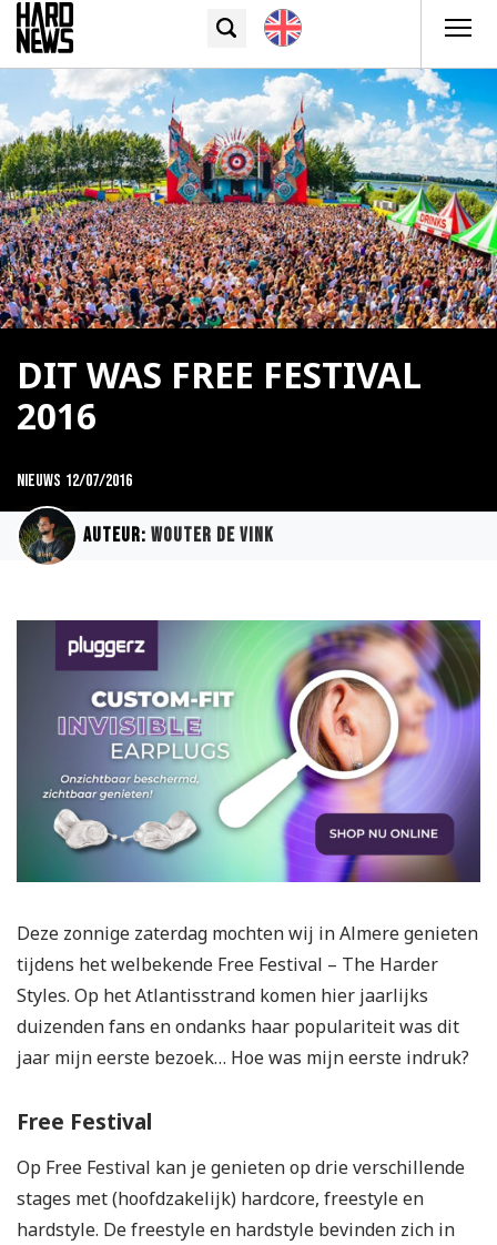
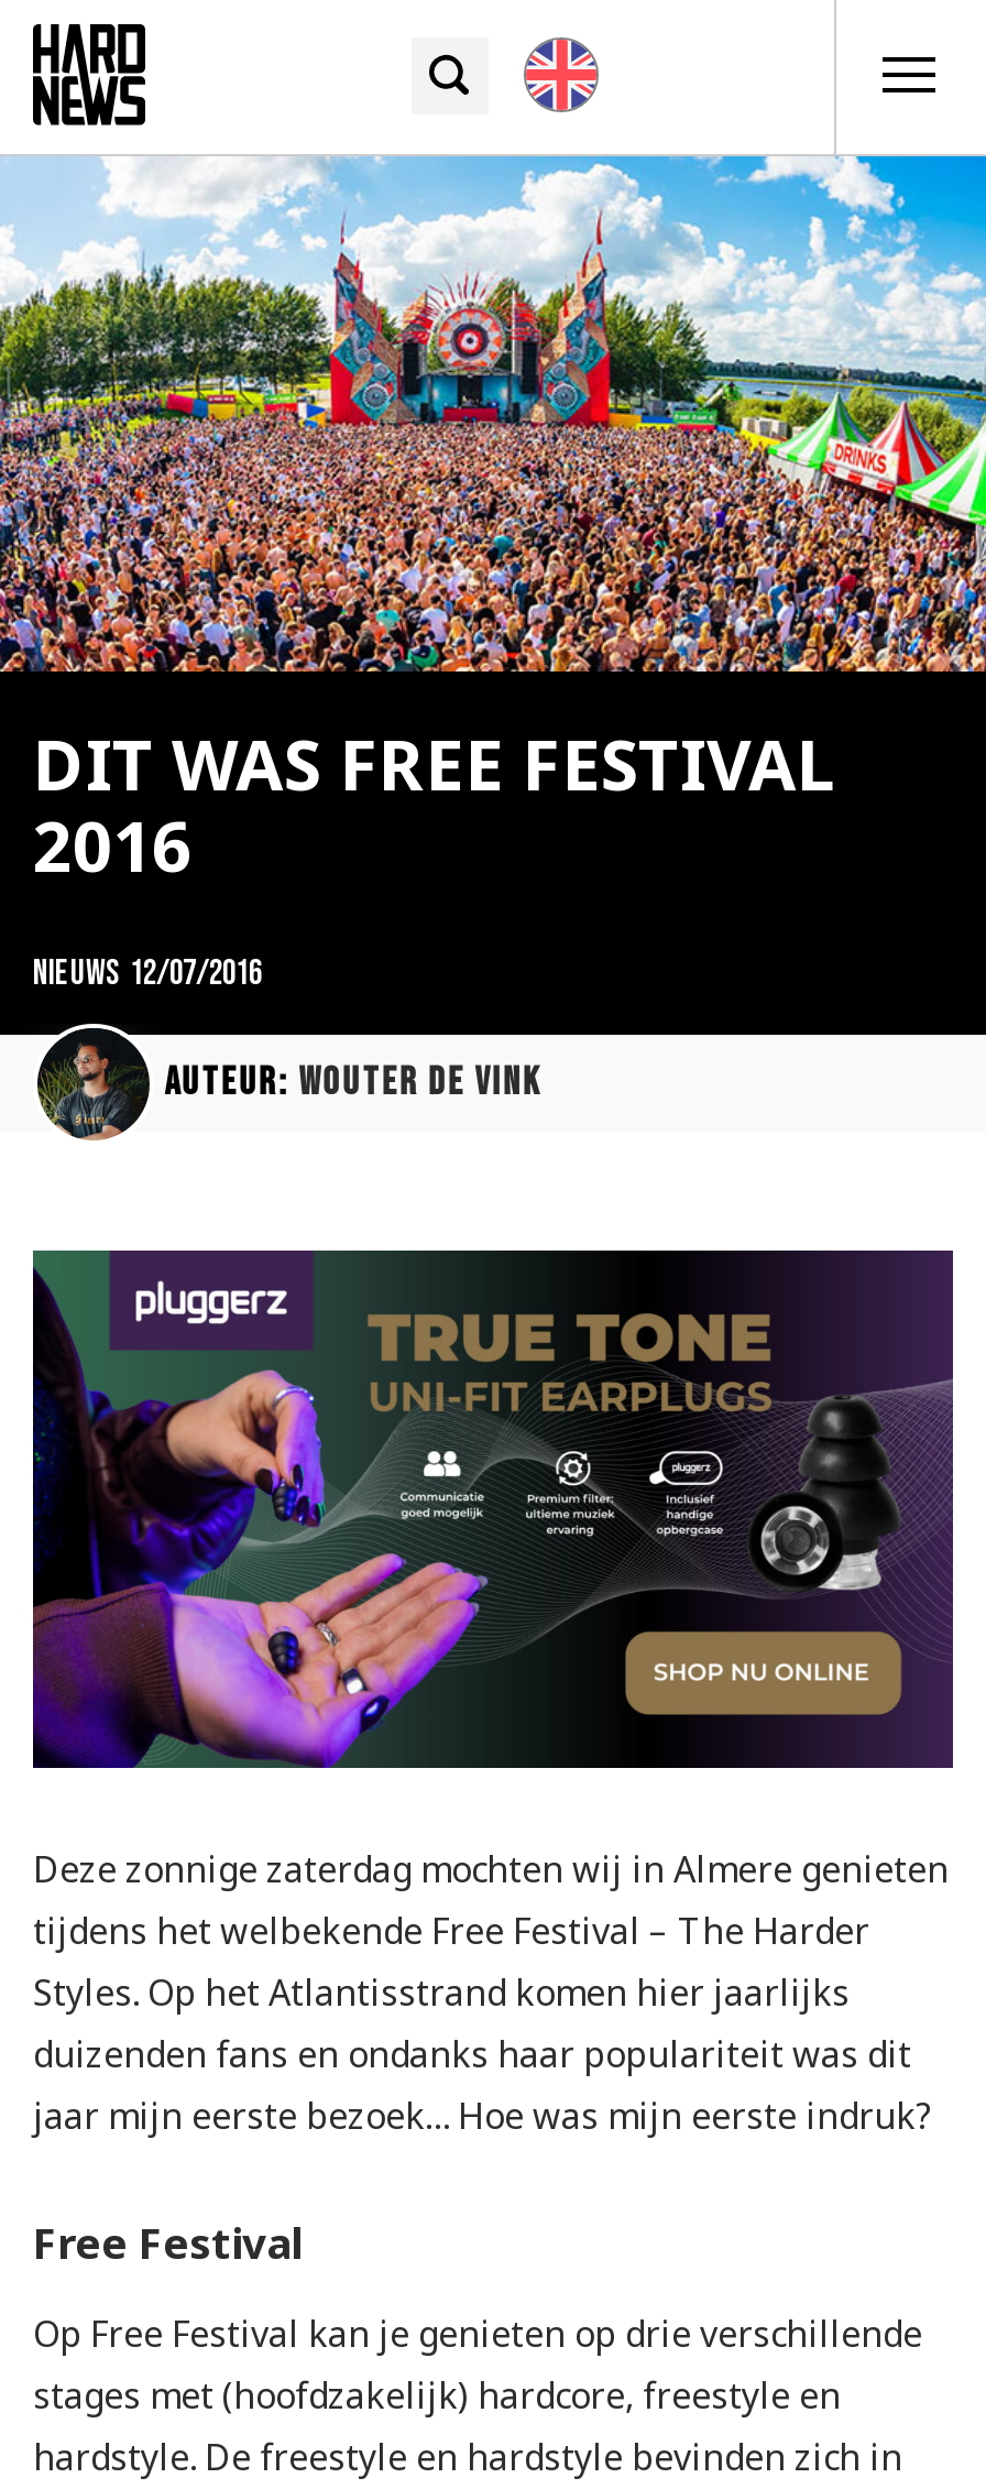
[17,619,481,883] [image] -> [33,1248,955,1770] [image]

